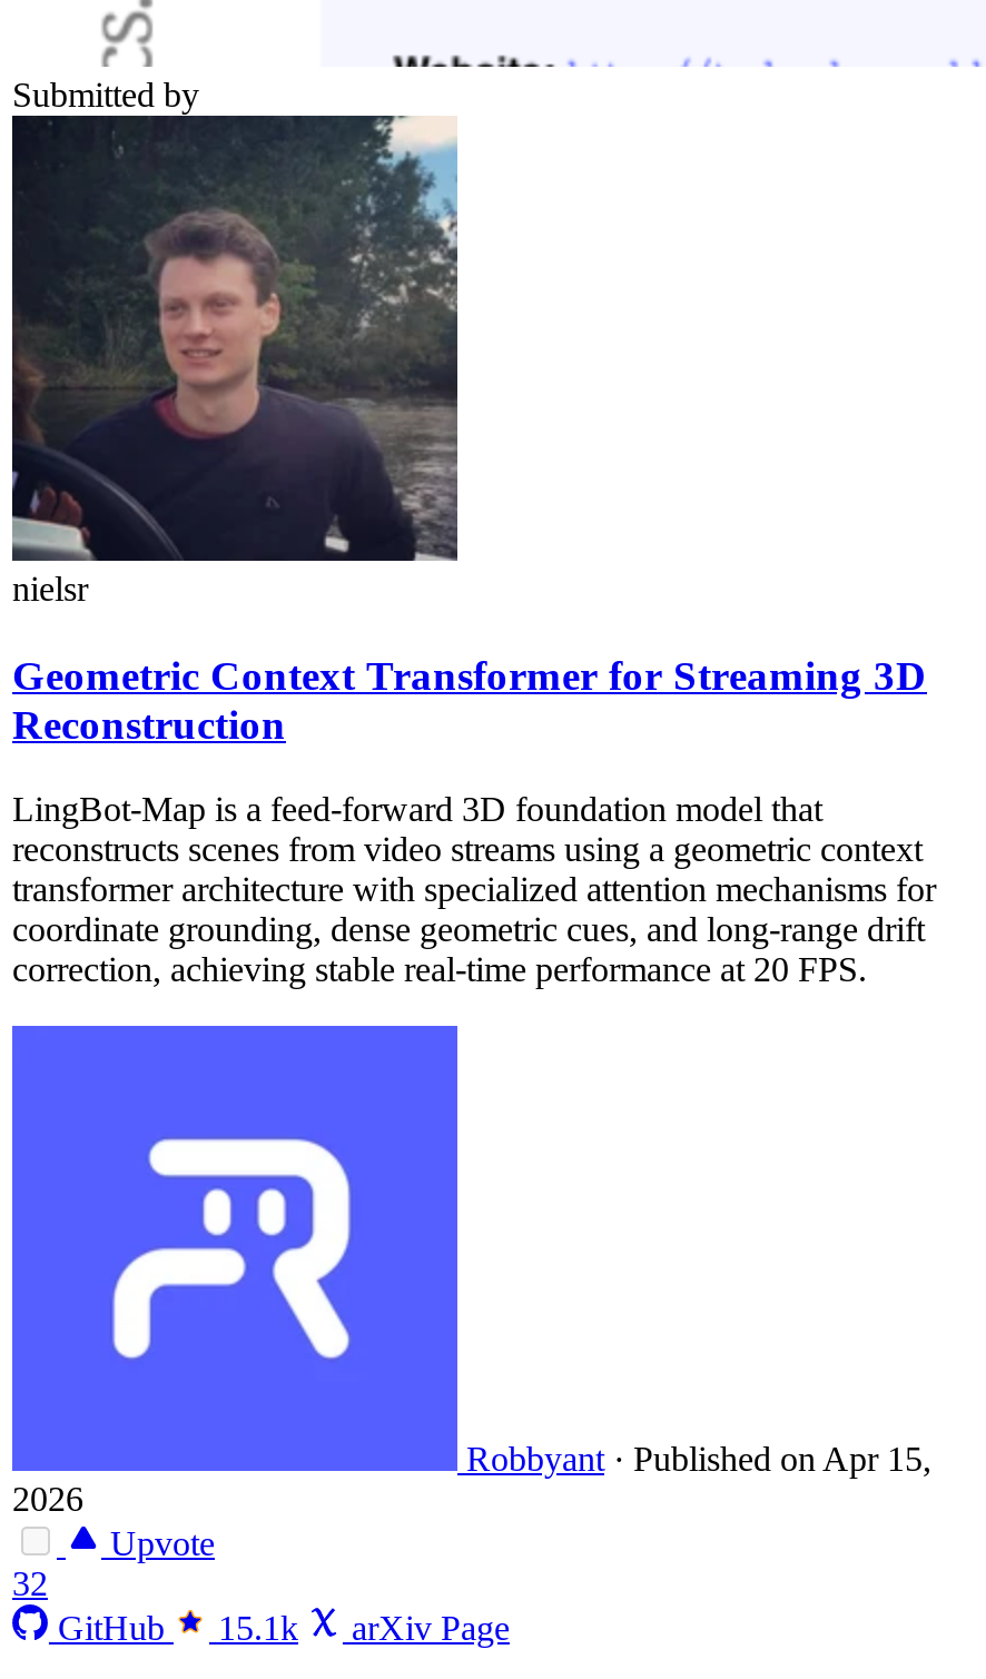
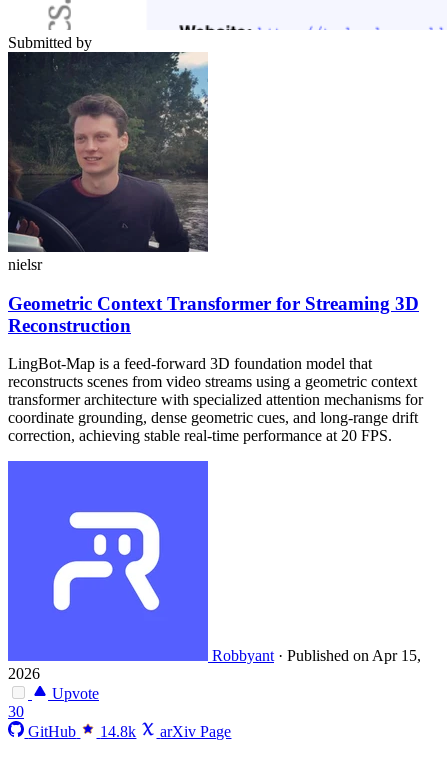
[12,1565,48,1603] 32 -> [8,703,24,720] 30
[58,1610,510,1648] GitHub 15.1k arXiv Page -> [28,723,231,740] GitHub 14.8k arXiv Page

